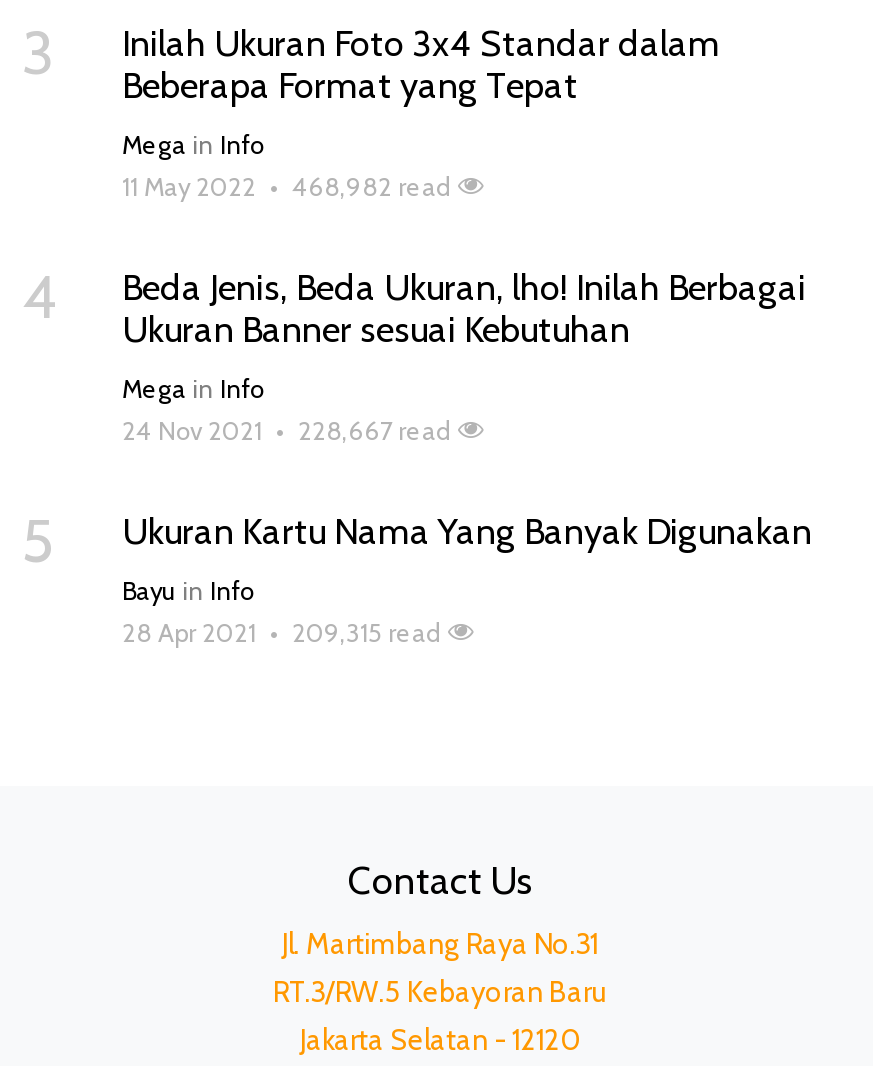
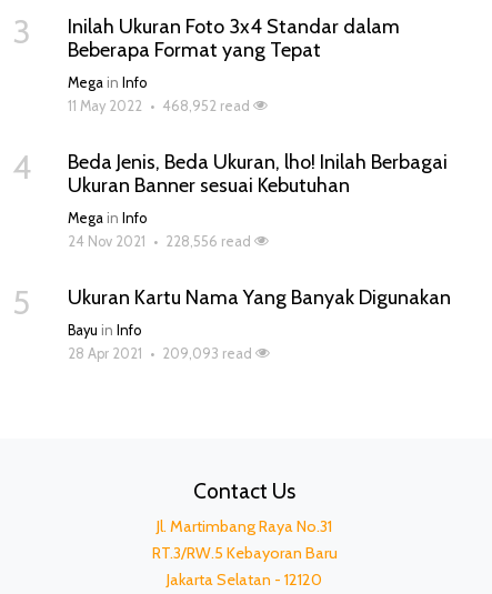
[122,172,458,202] 11 May 2022 • 468,982 read -> [68,97,253,114] 11 May 2022 • 468,952 read
[122,416,458,446] 24 Nov 2021 • 228,667 read -> [68,233,254,250] 24 Nov 2021 • 228,556 read
[122,618,448,648] 28 Apr 2021 • 209,315 read -> [68,345,255,362] 28 Apr 2021 • 209,093 read

